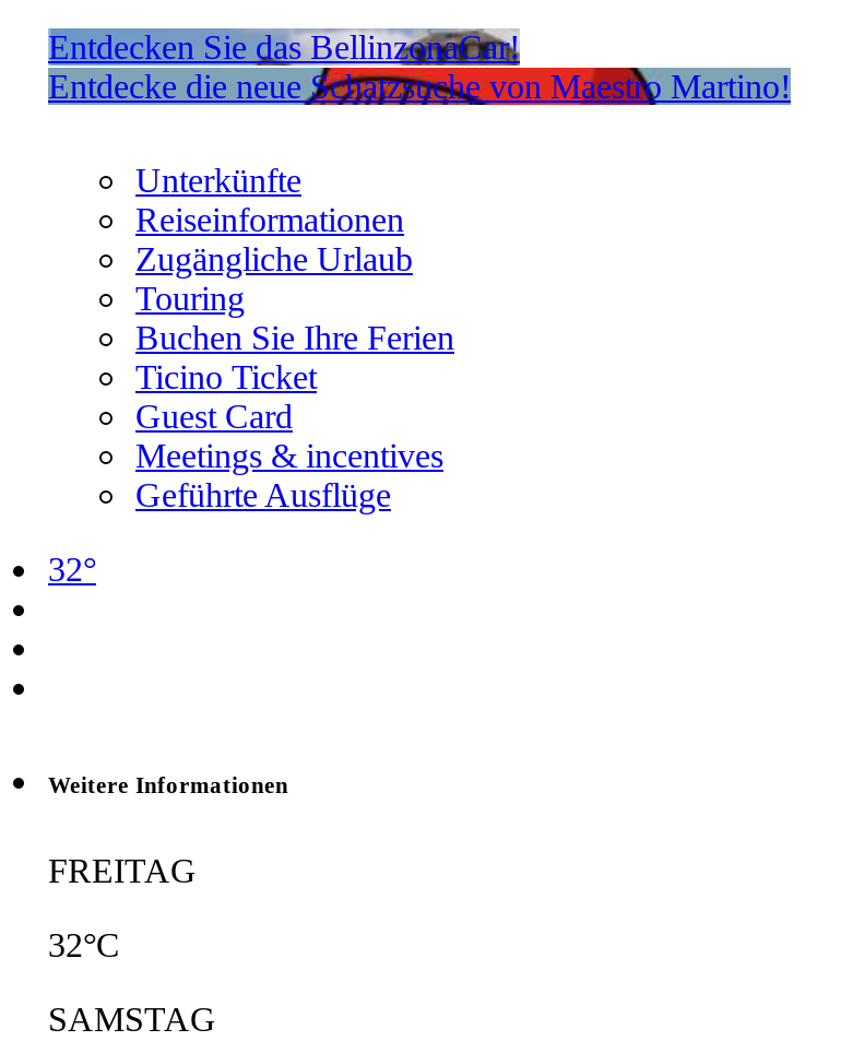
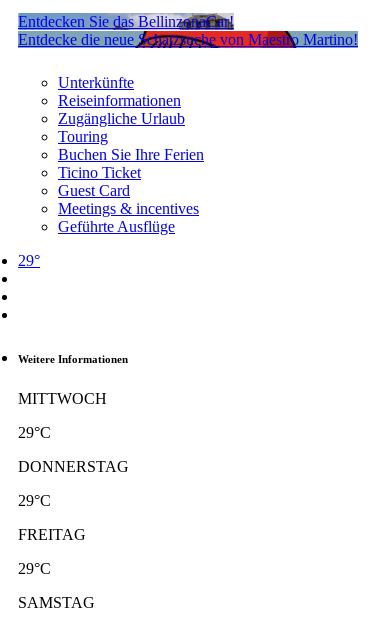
[48,550,96,587] 32° -> [18,252,40,269] 29°
none -> [18,390,129,509] MITTWOCH | 29°C | DONNERSTAG | 29°C
[48,925,120,963] 32°C -> [18,560,51,577] 29°C

